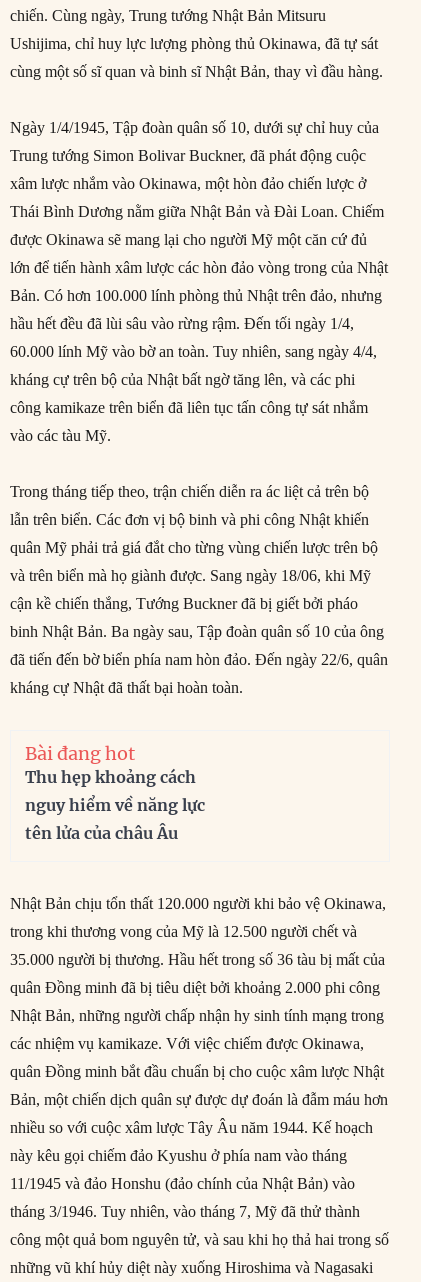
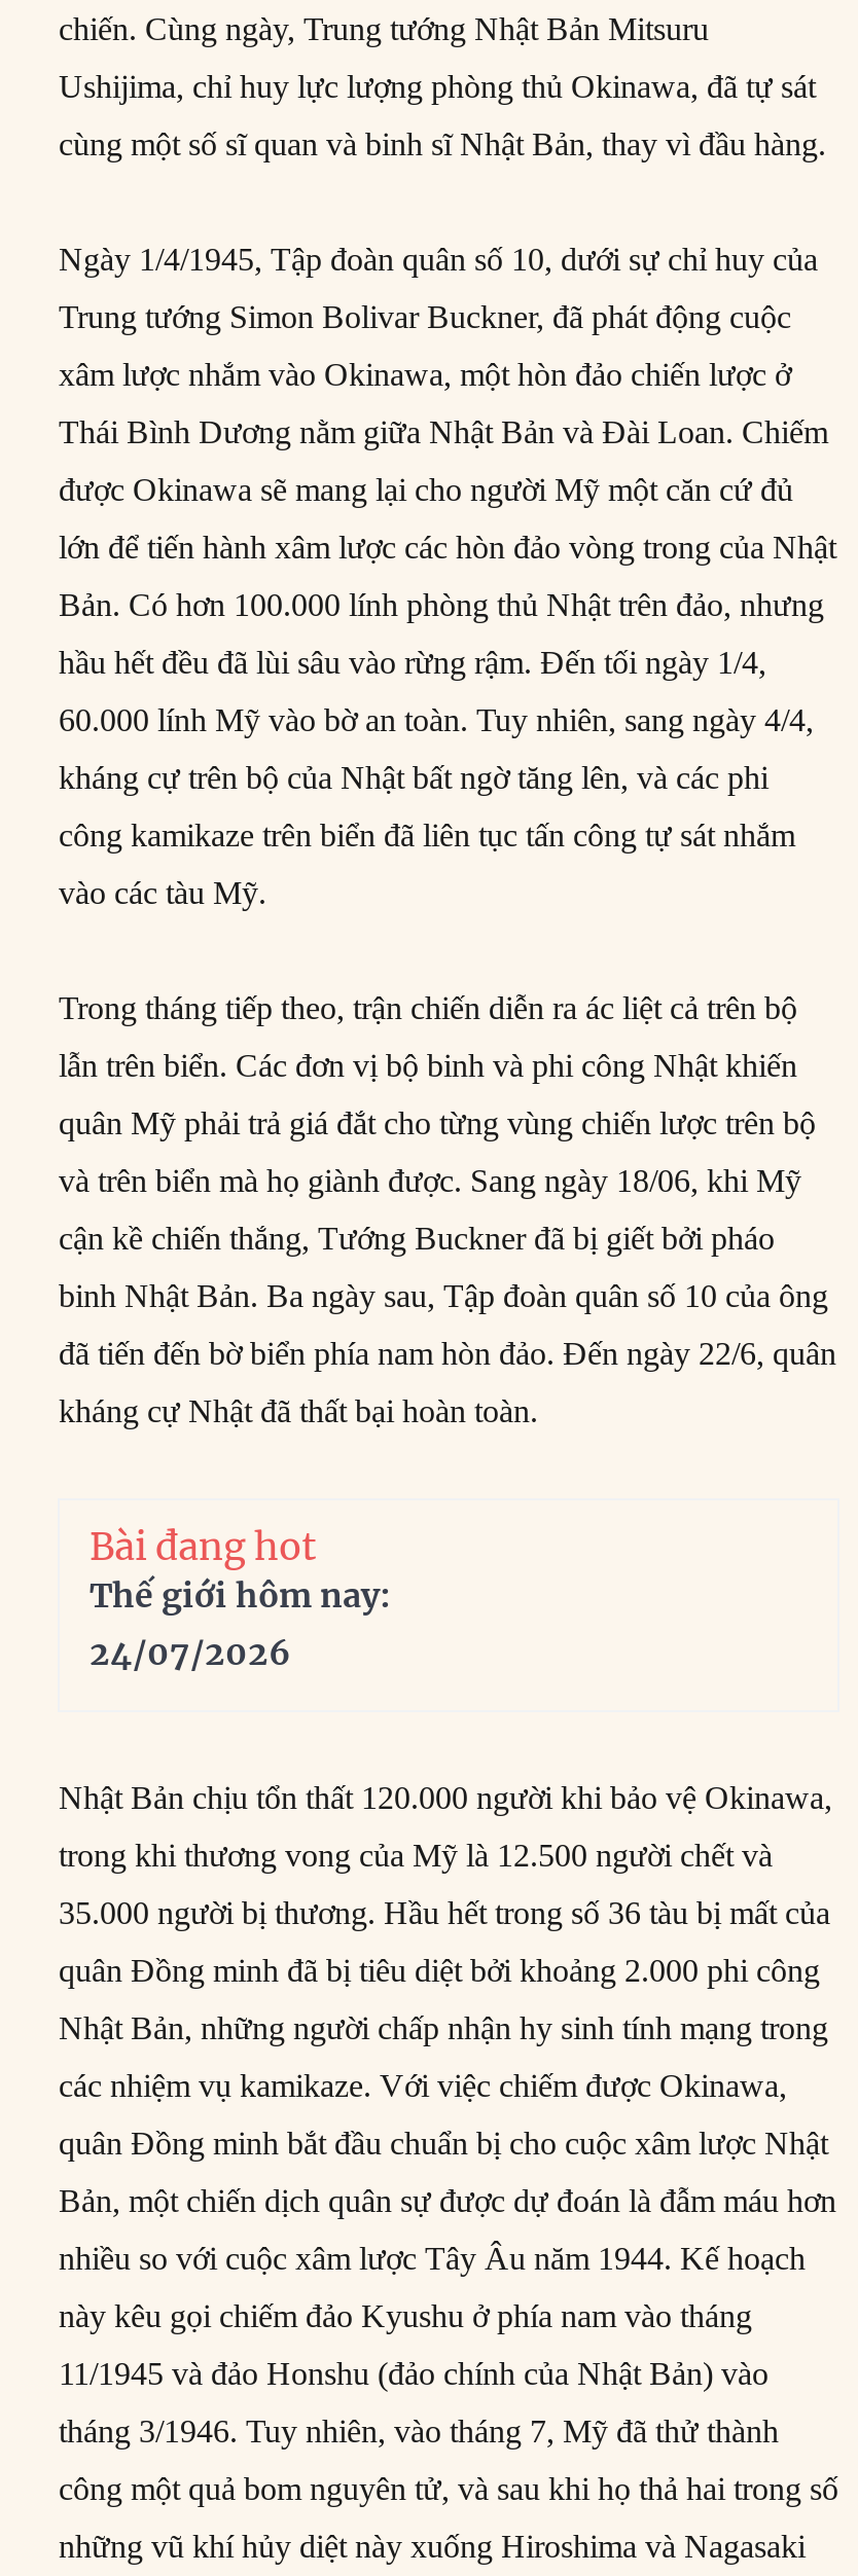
[25,767,205,843] Thu hẹp khoảng cách | nguy hiểm về năng lực | tên lửa của châu Âu -> [90,1574,390,1673] Thế giới hôm nay: | 24/07/2026

